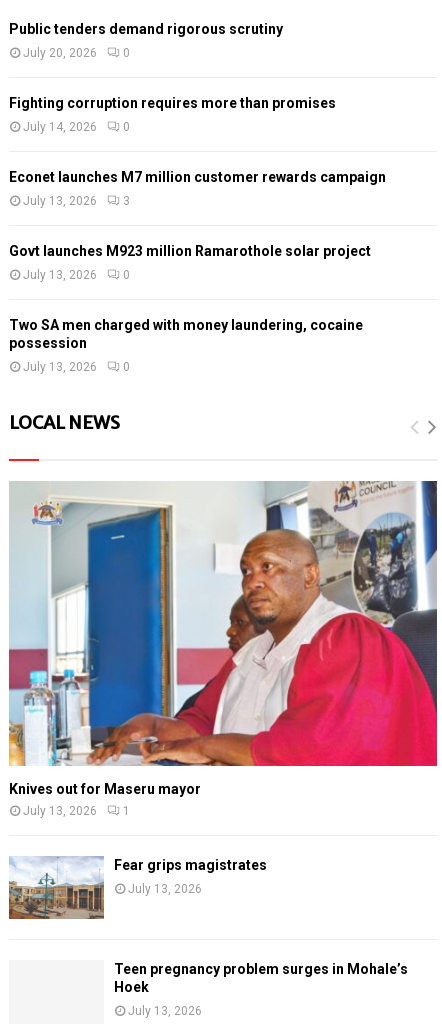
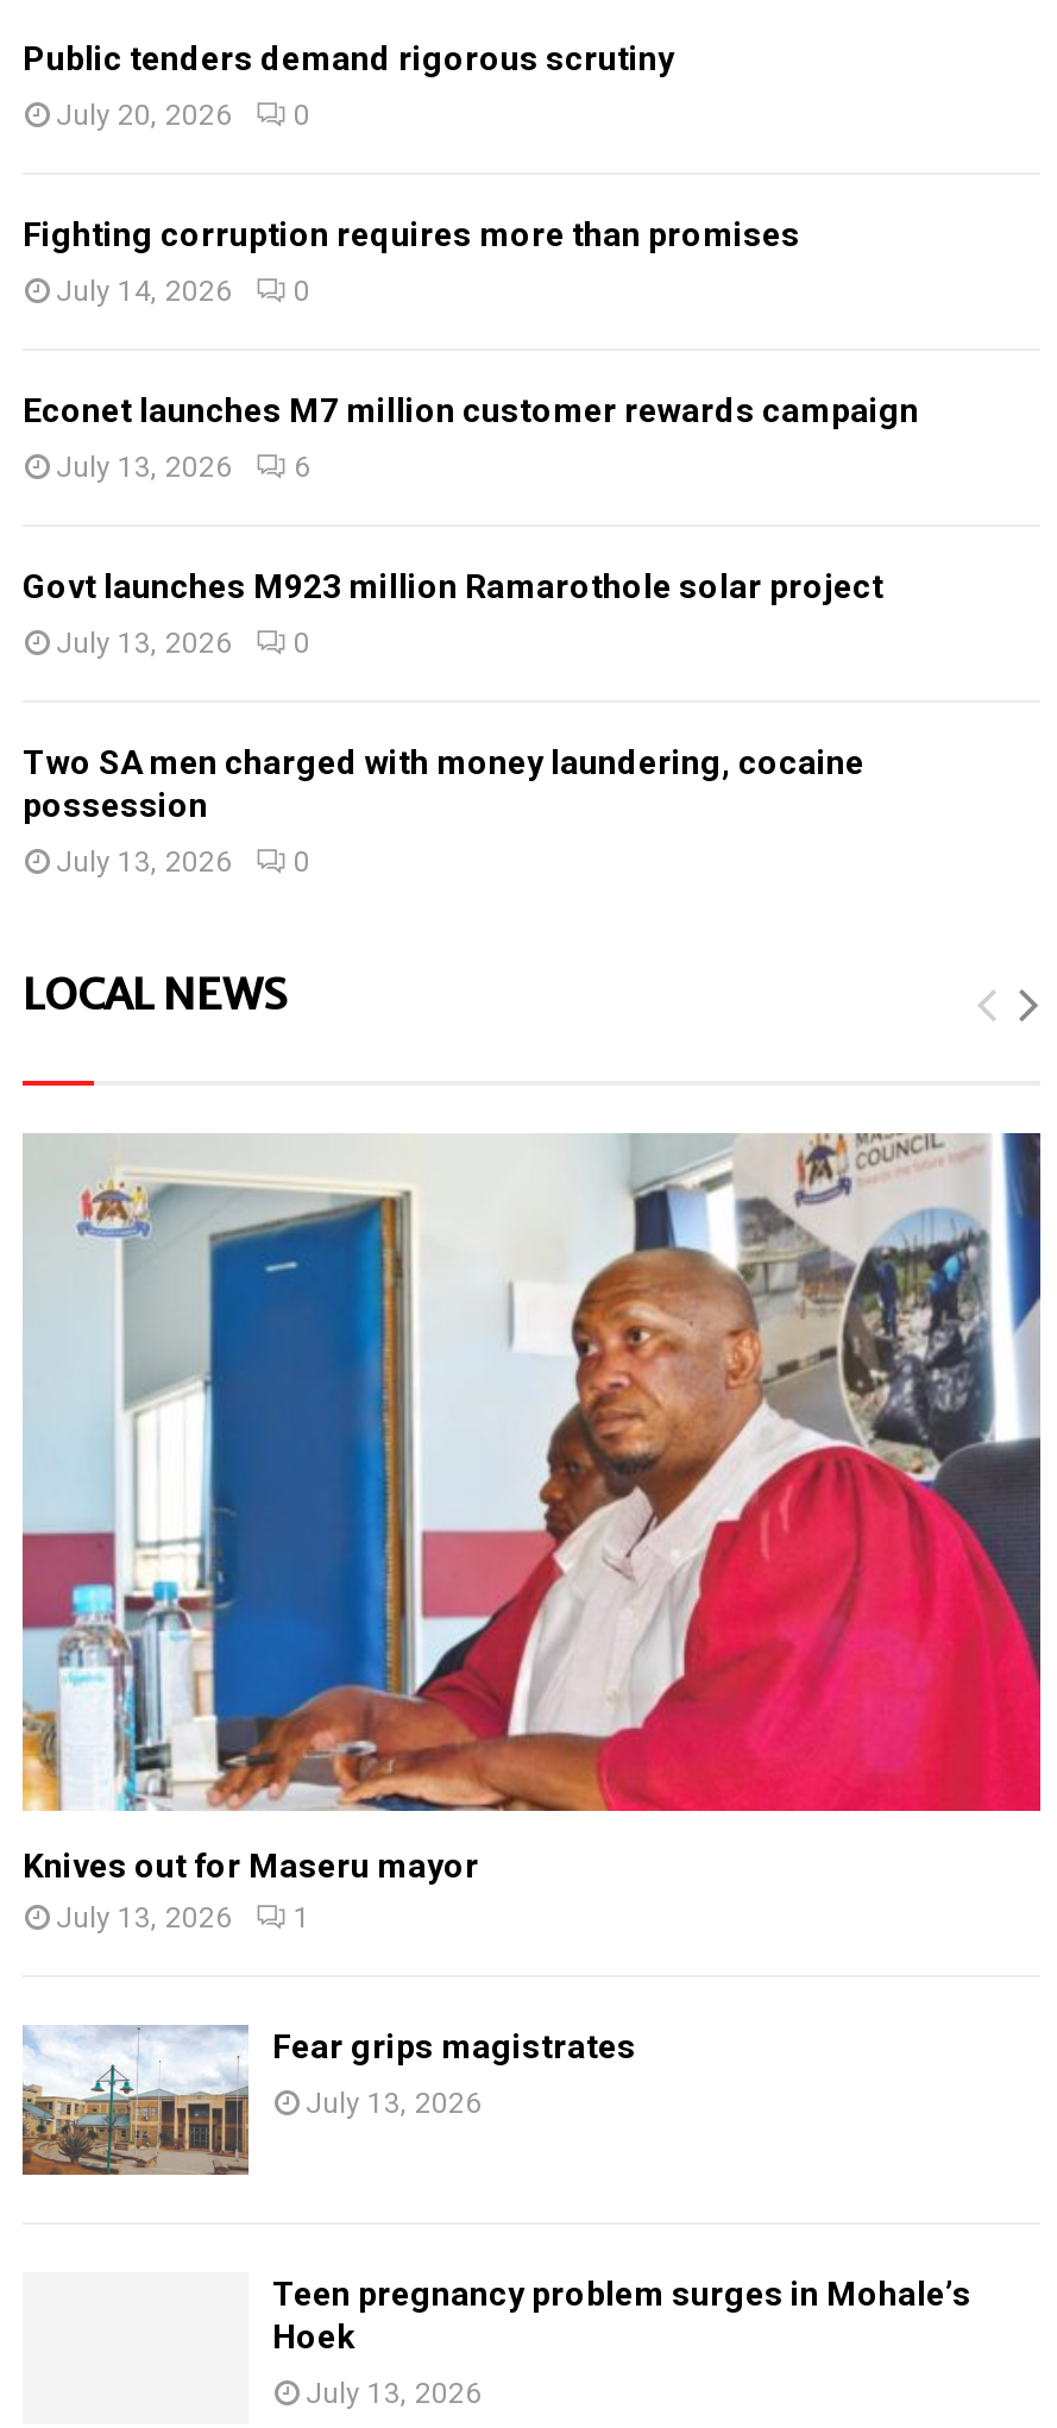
[23,194,130,208] July 13, 2026 3 -> [56,450,310,483] July 13, 2026 6

